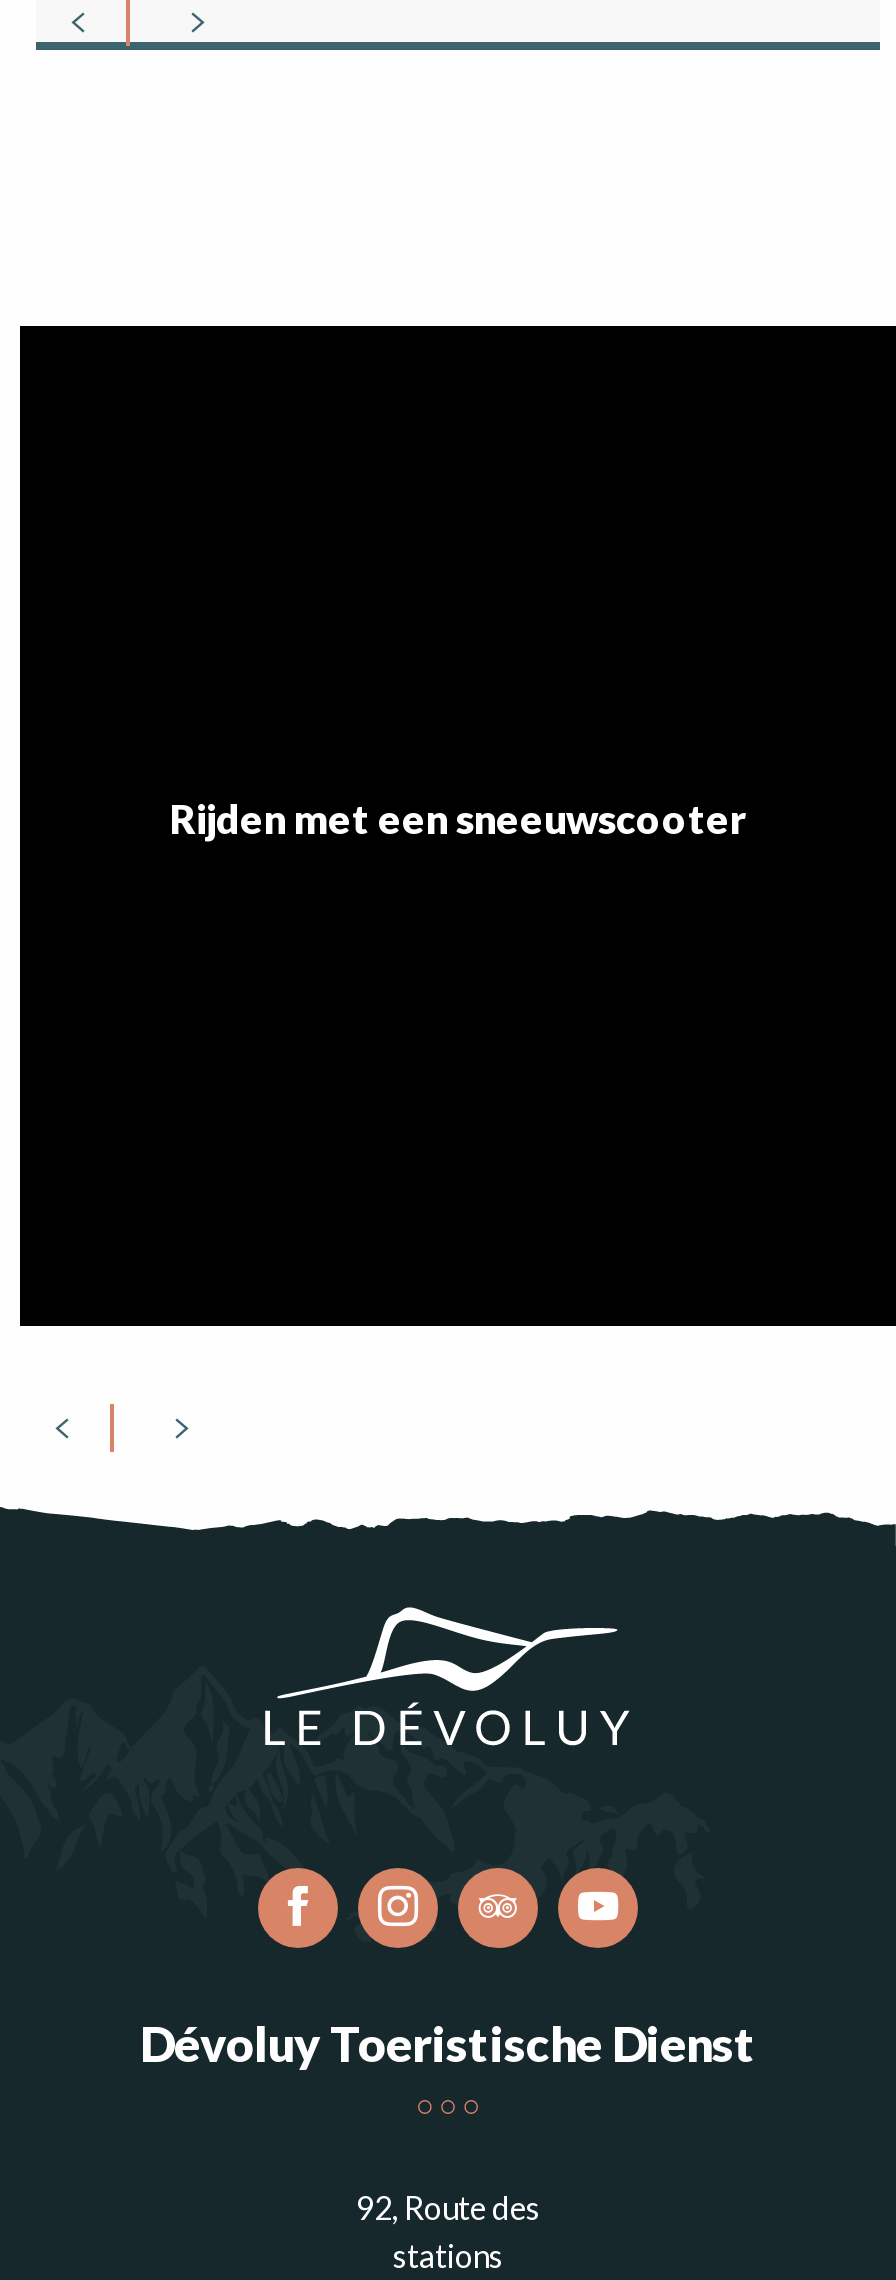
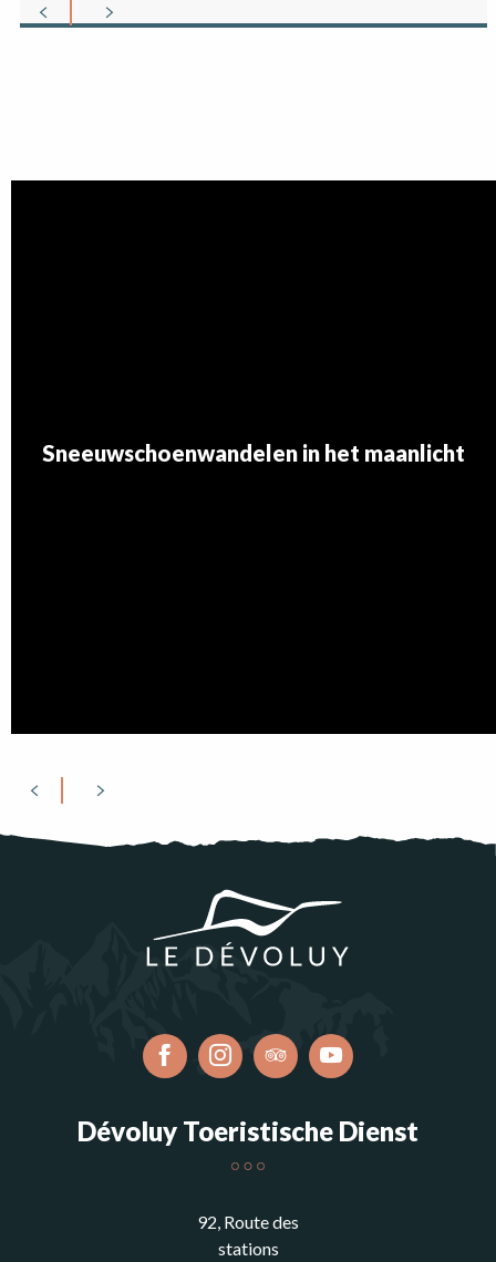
[170,793,746,841] Rijden met een sneeuwscooter -> [42,439,465,466] Sneeuwschoenwandelen in het maanlicht

